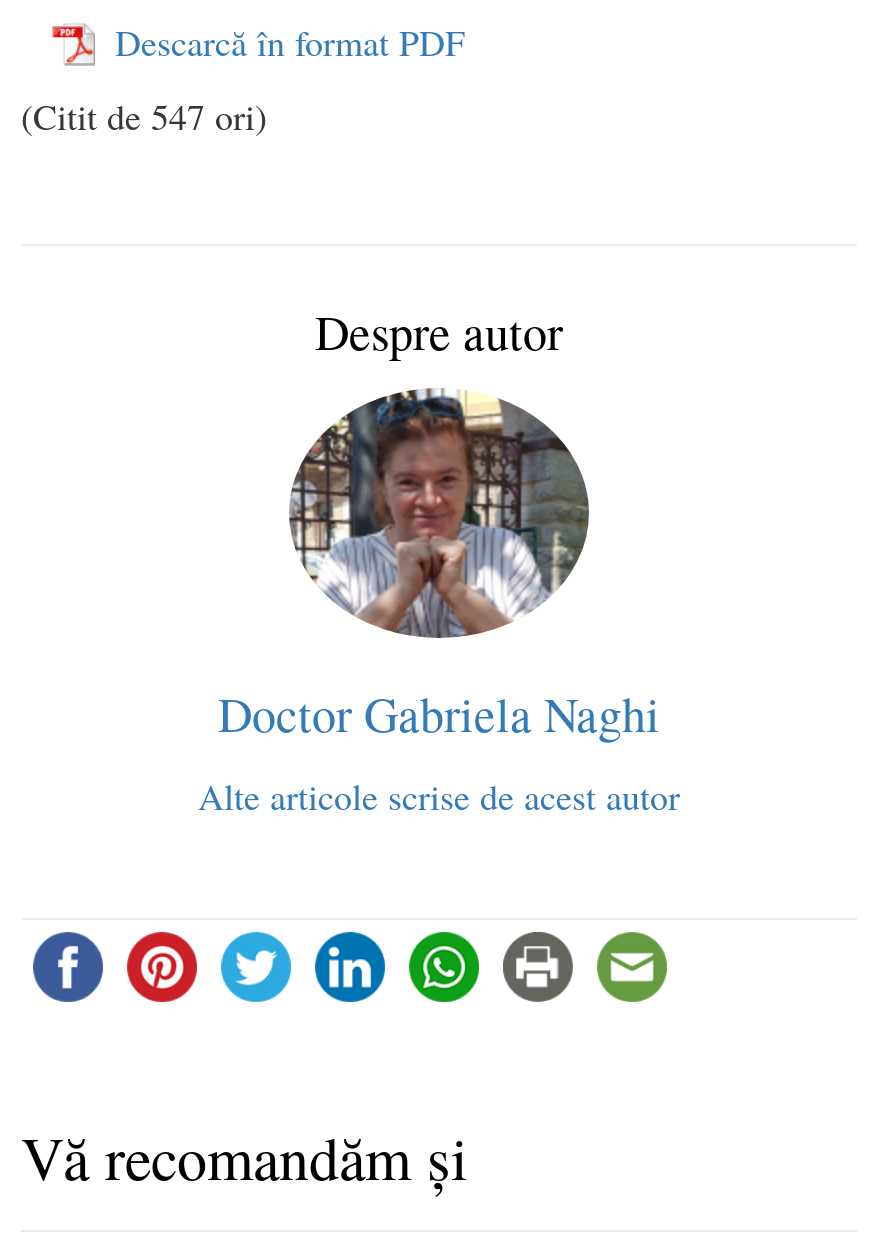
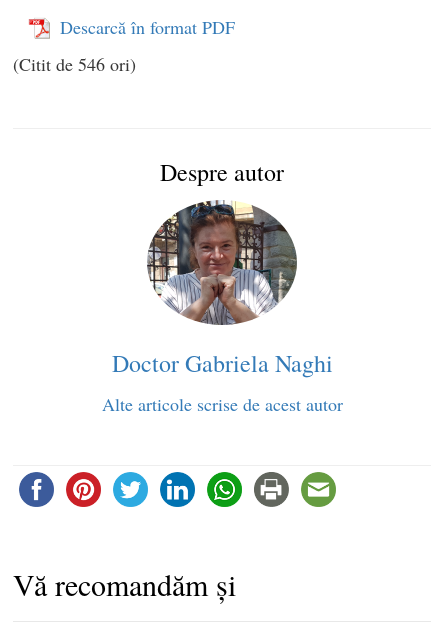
[21,92,267,140] (Citit de 547 ori) -> [13,52,136,76] (Citit de 546 ori)

